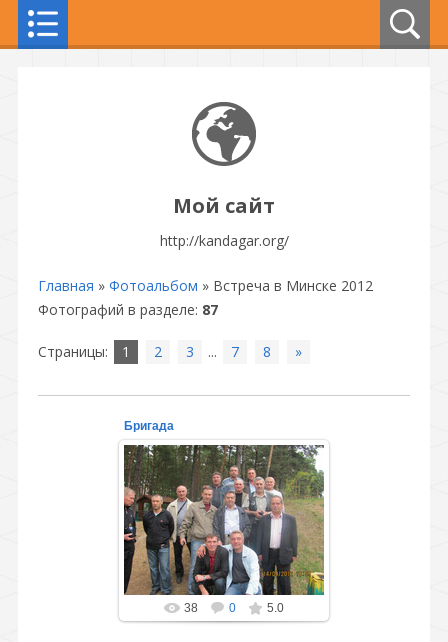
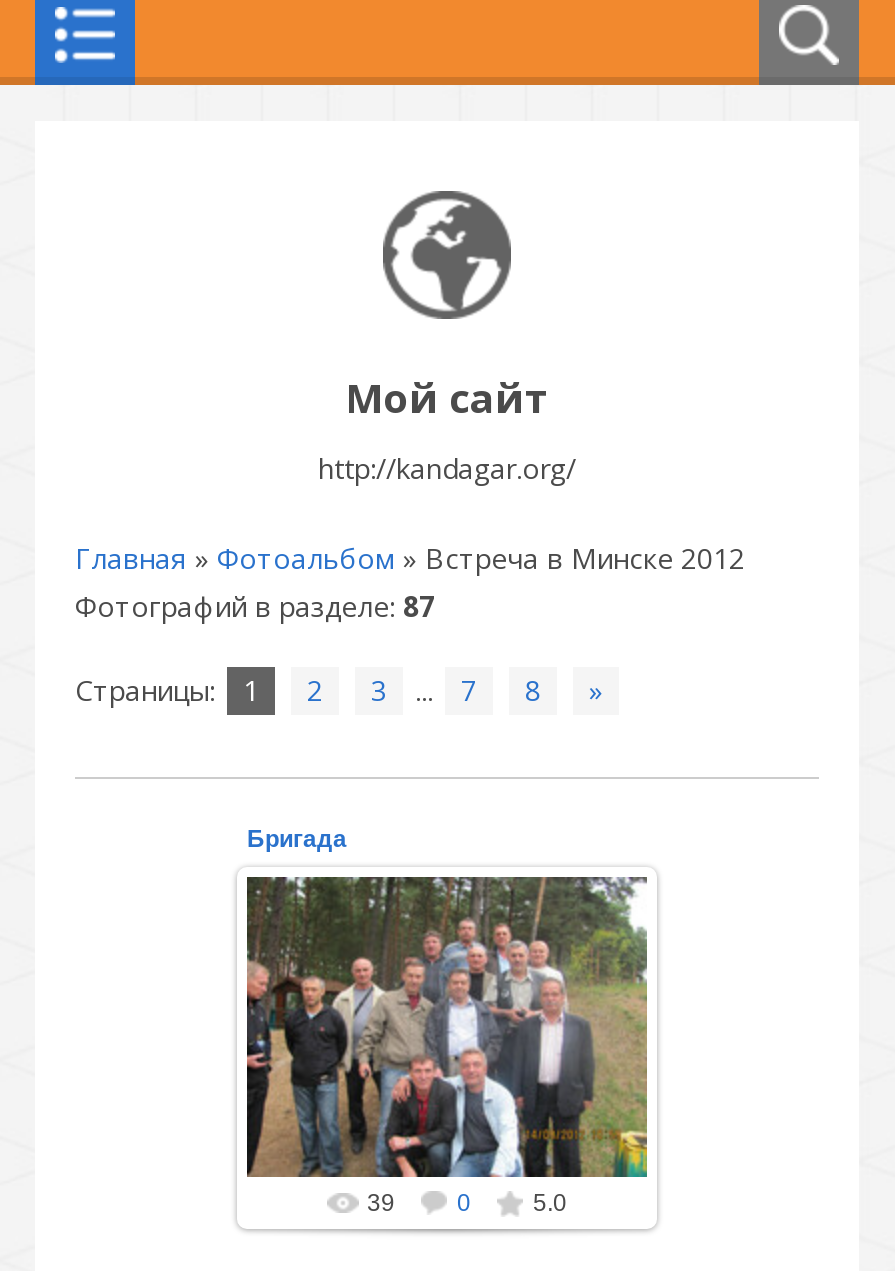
[184,601,198,615] 38 -> [367,1189,395,1217] 39

